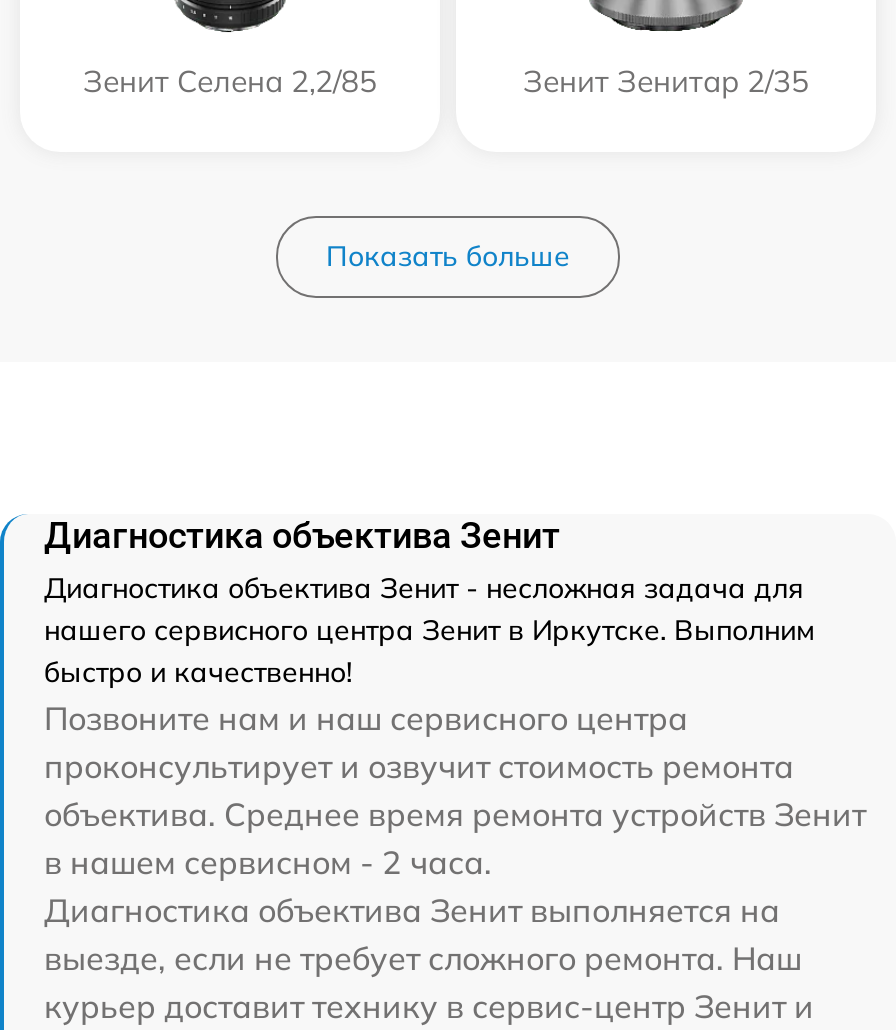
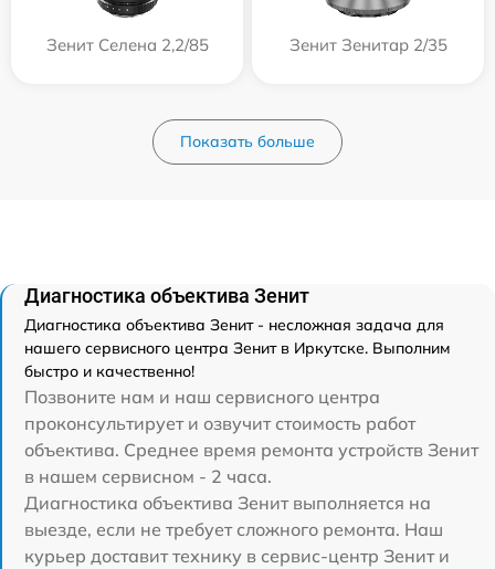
[44,746,794,786] проконсультирует и озвучит стоимость ремонта -> [24,412,415,434] проконсультирует и озвучит стоимость работ

